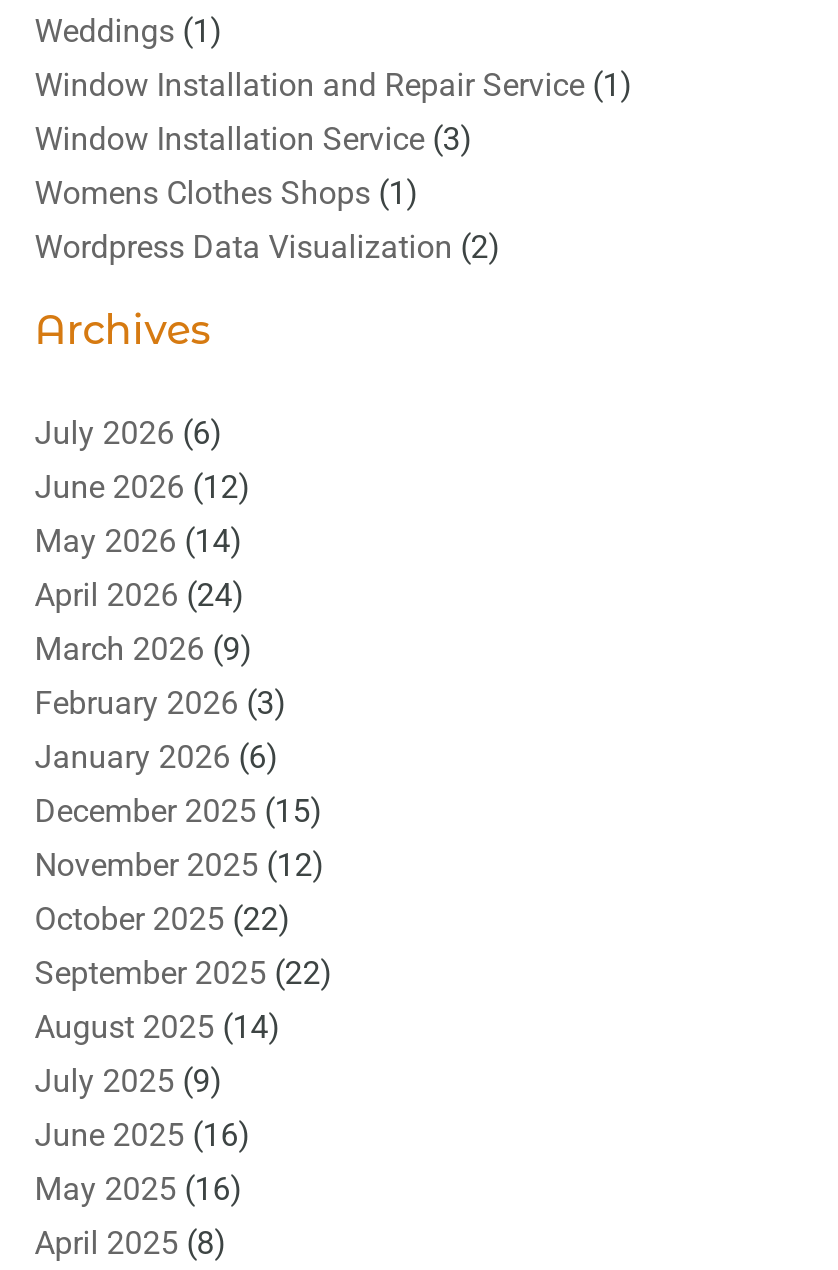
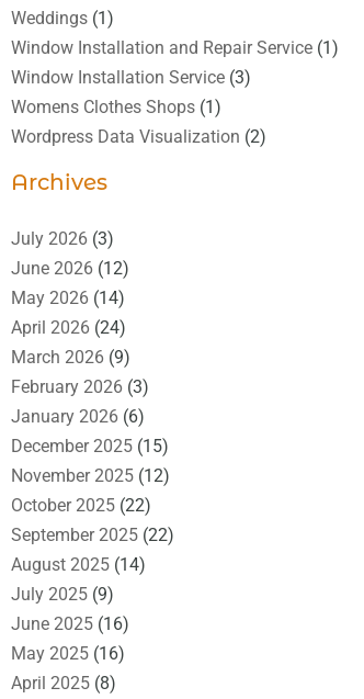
[35,413,223,451] July 2026 (6) -> [11,228,114,249] July 2026 (3)

